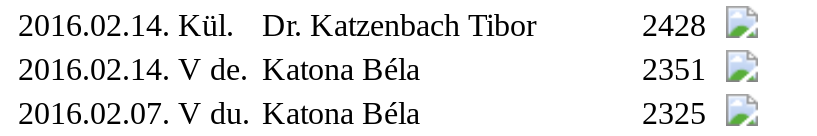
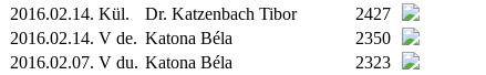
[642,8,706,42] 2428 -> [355,4,391,23] 2427
[642,52,706,86] 2351 -> [355,29,391,47] 2350
[642,96,706,130] 2325 -> [355,53,391,72] 2323

